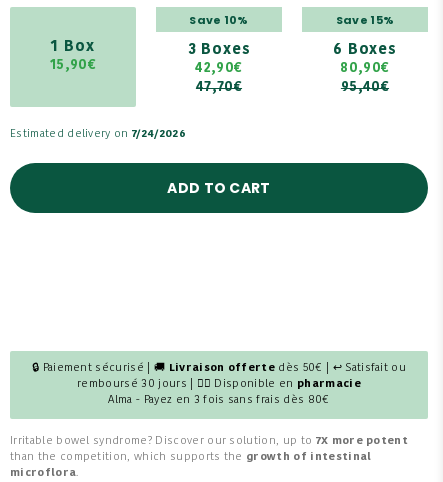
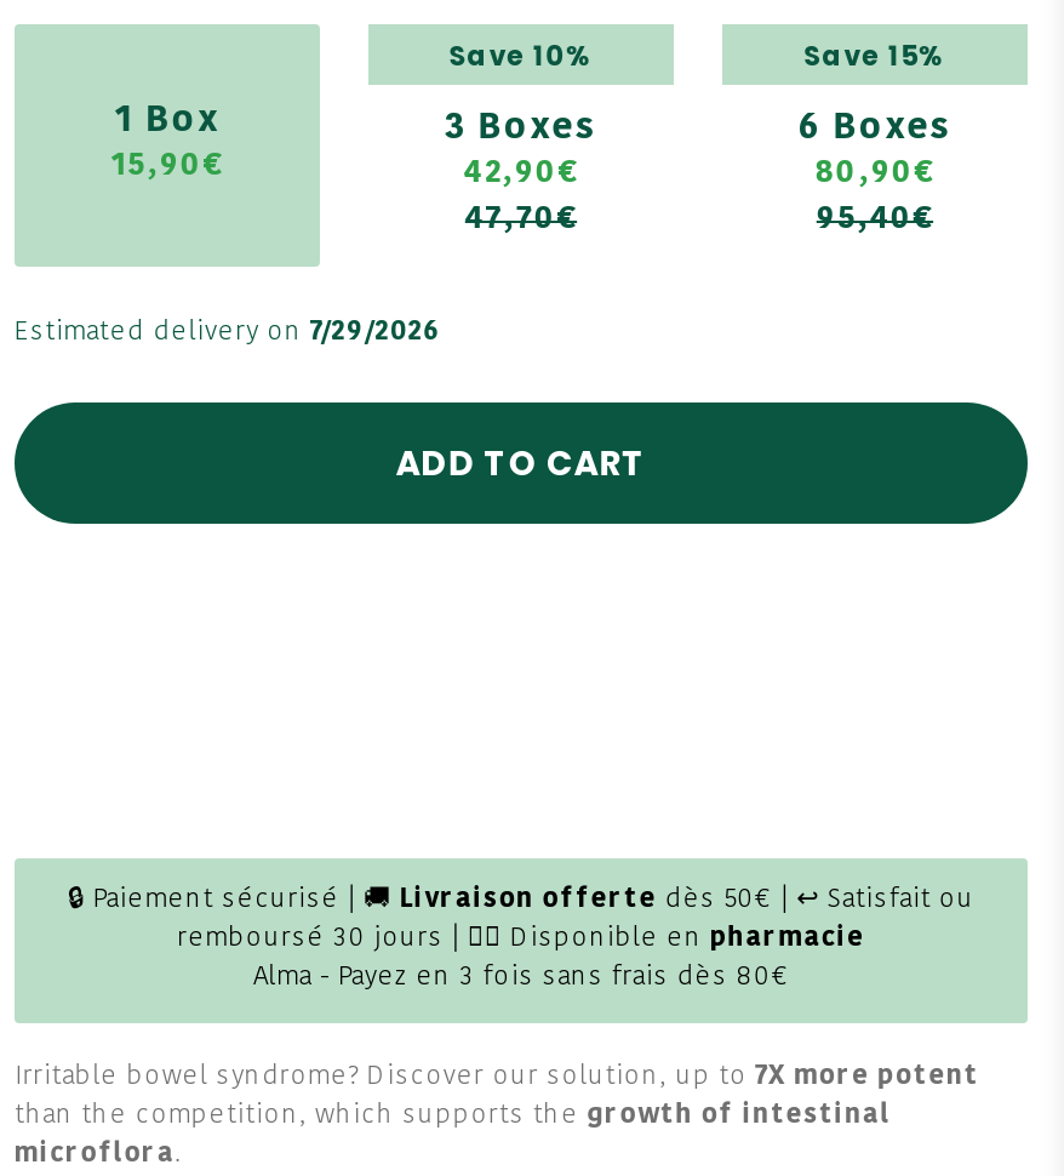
[10,129,186,140] Estimated delivery on 7/24/2026 -> [15,320,441,347] Estimated delivery on 7/29/2026

